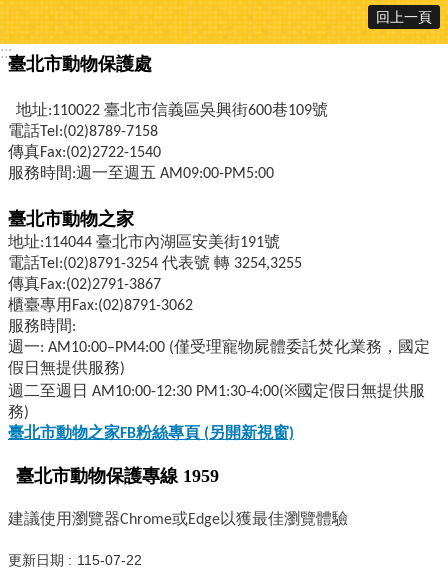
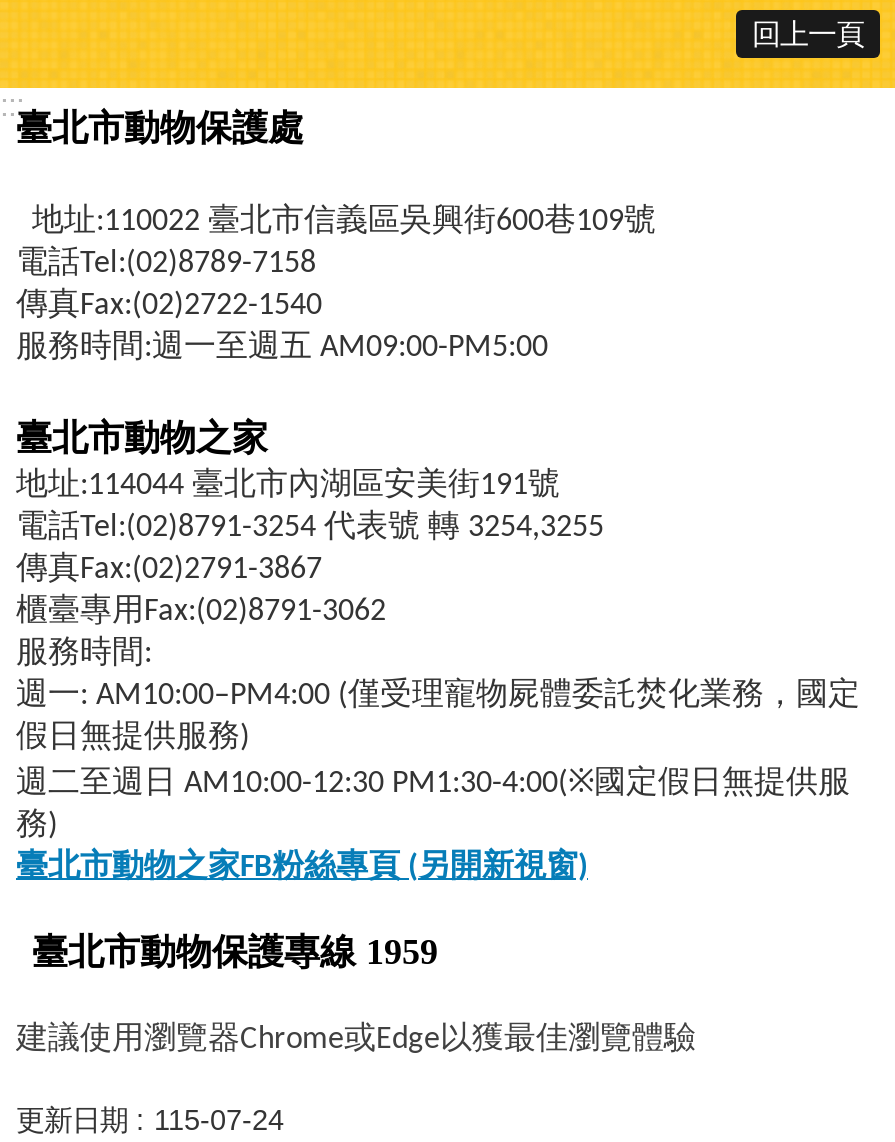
[77,552,142,568] 115-07-22 -> [154,1104,284,1136] 115-07-24

